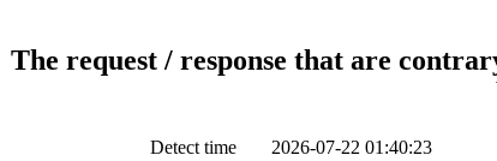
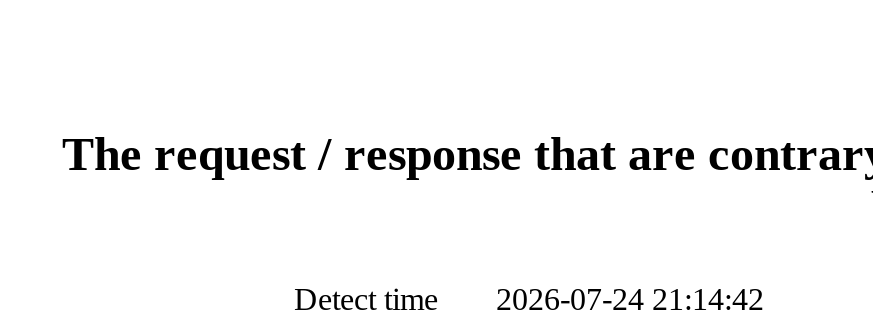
[149,137,432,157] Detect time 2026-07-22 01:40:23 -> [294,282,764,316] Detect time 2026-07-24 21:14:42

